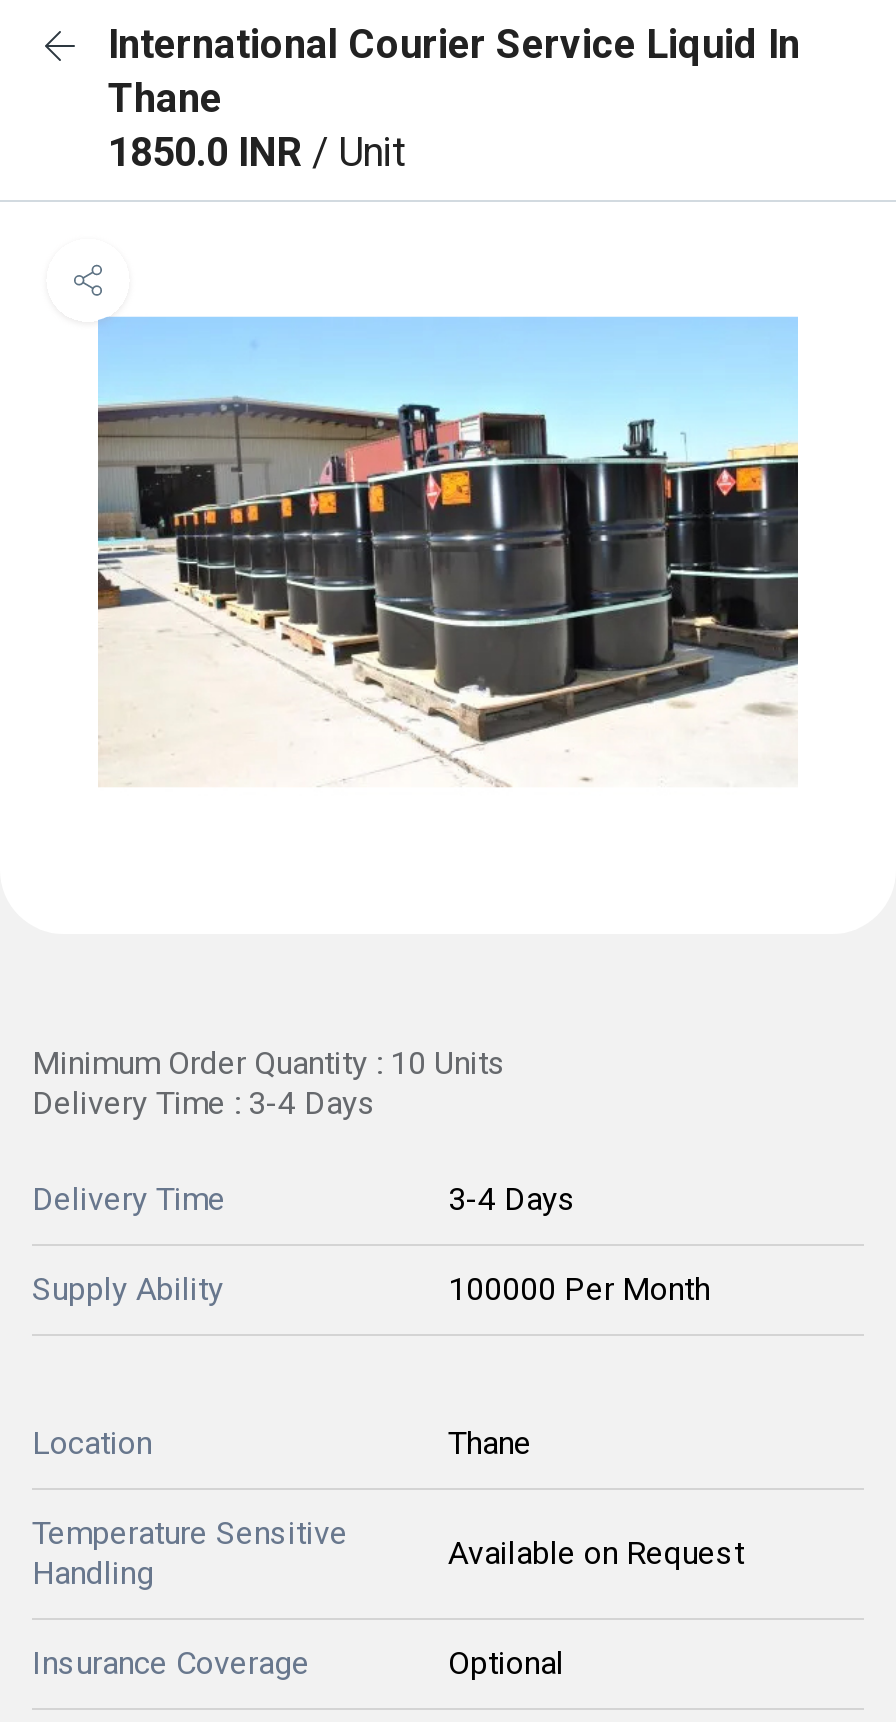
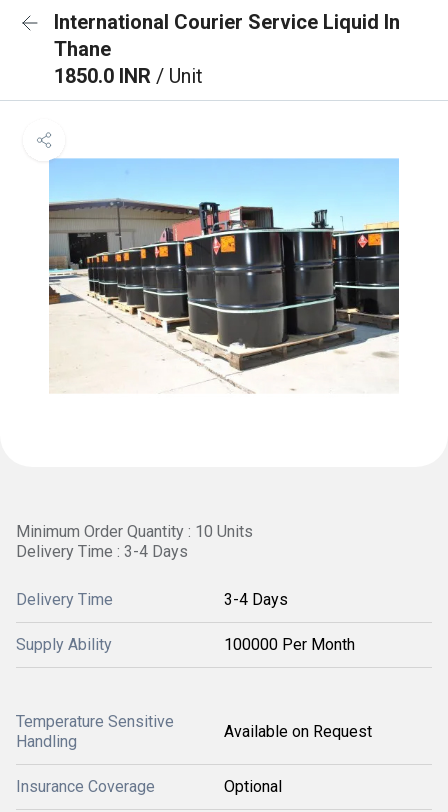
[32,1424,532,1462] Location | Thane -> none

